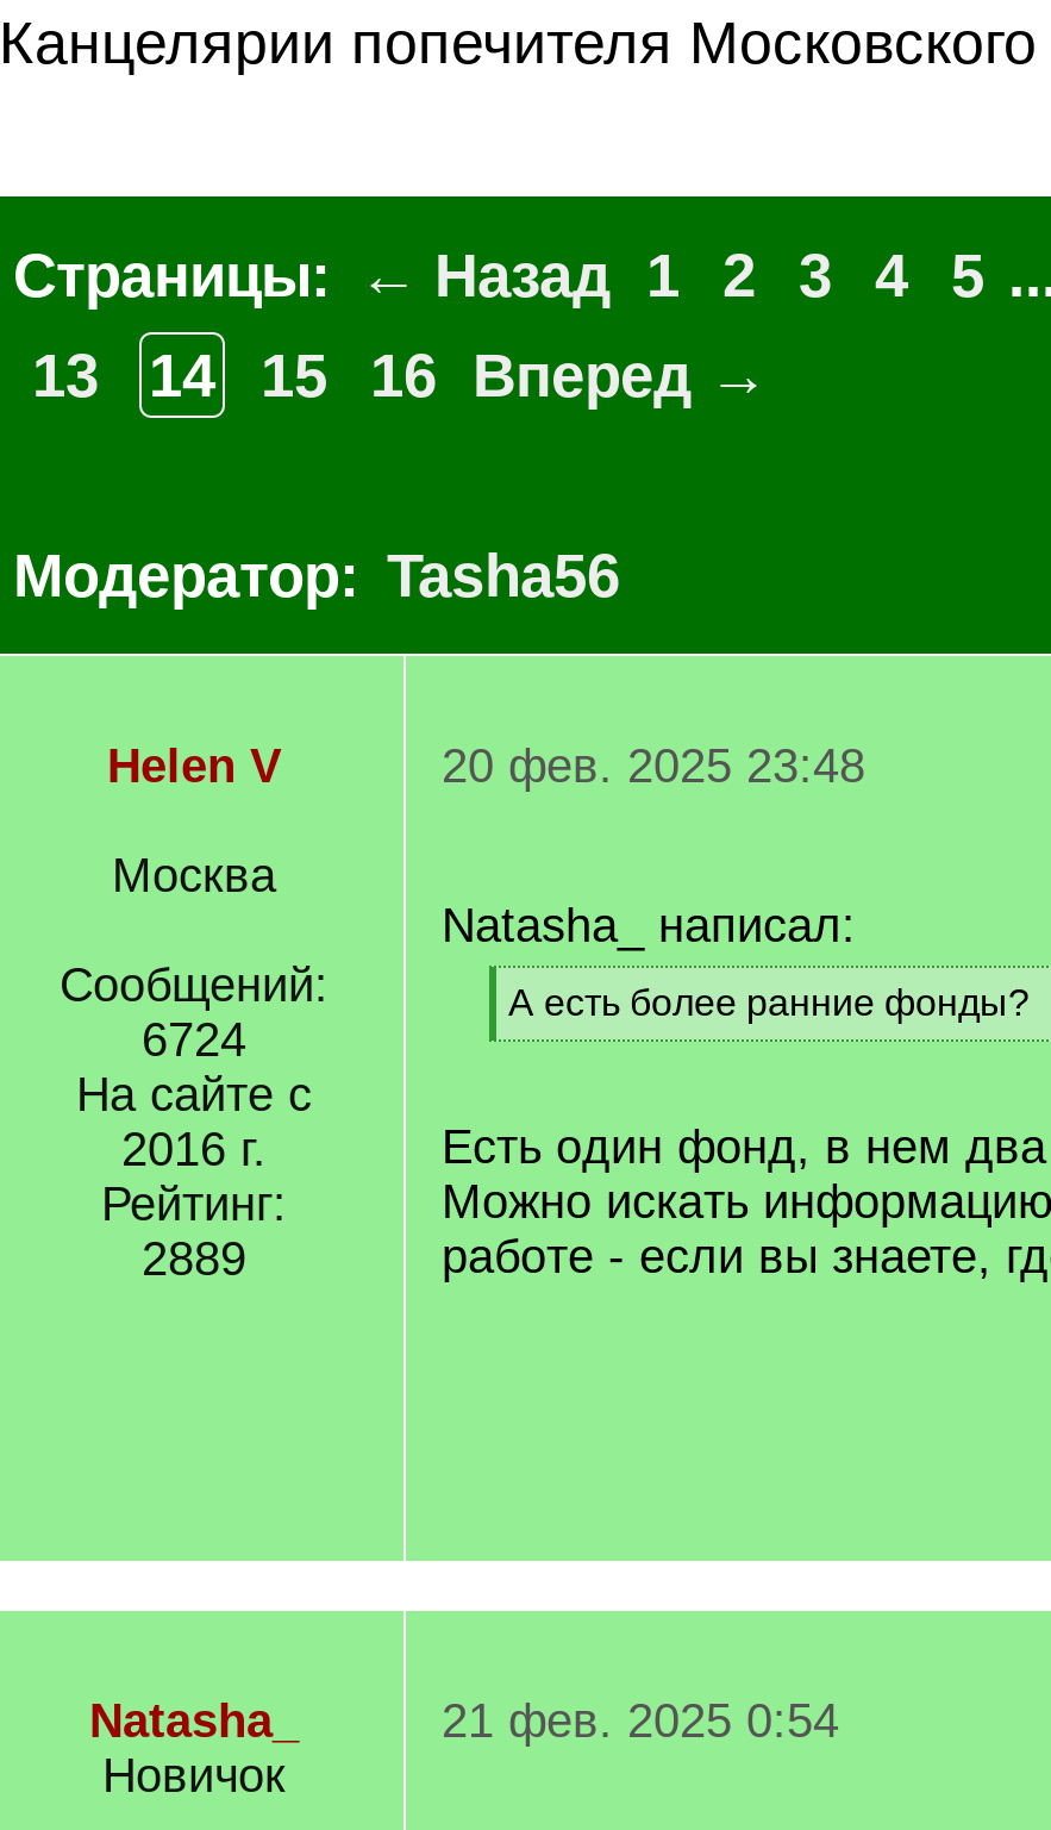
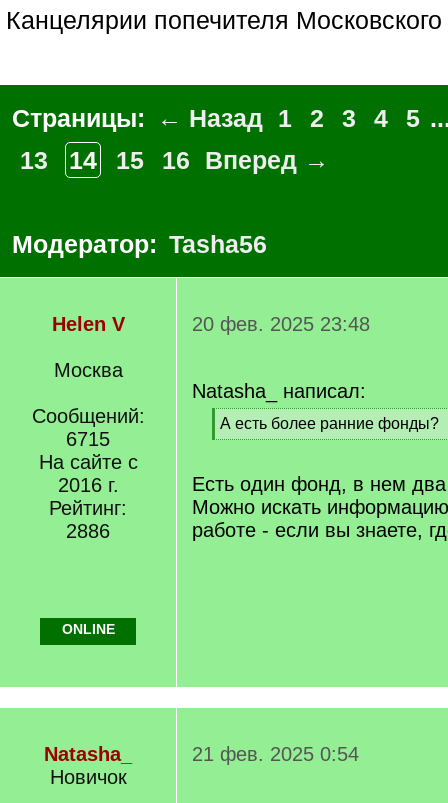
[142,1013,246,1066] 6724 -> [66,428,110,450] 6715
[142,1232,246,1285] 2889 -> [66,520,110,542] 2886
none -> [61,621,114,637] ONLINE

